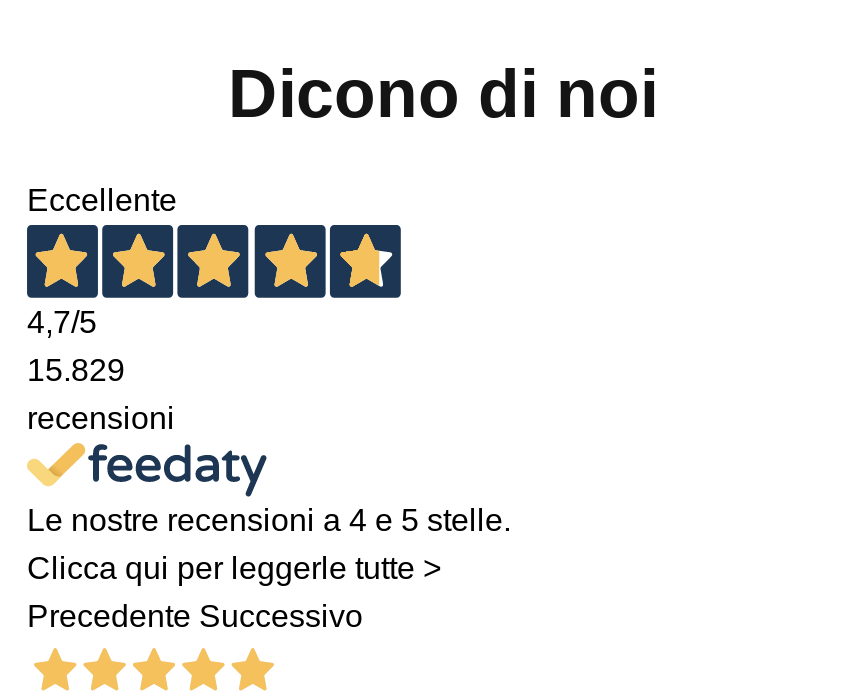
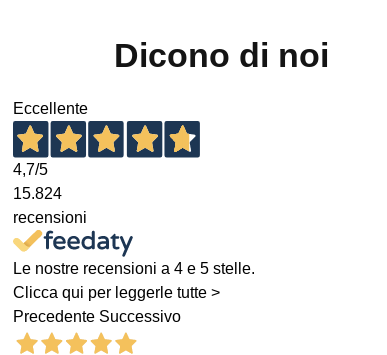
[27,352,125,386] 15.829 -> [13,184,62,201] 15.824

